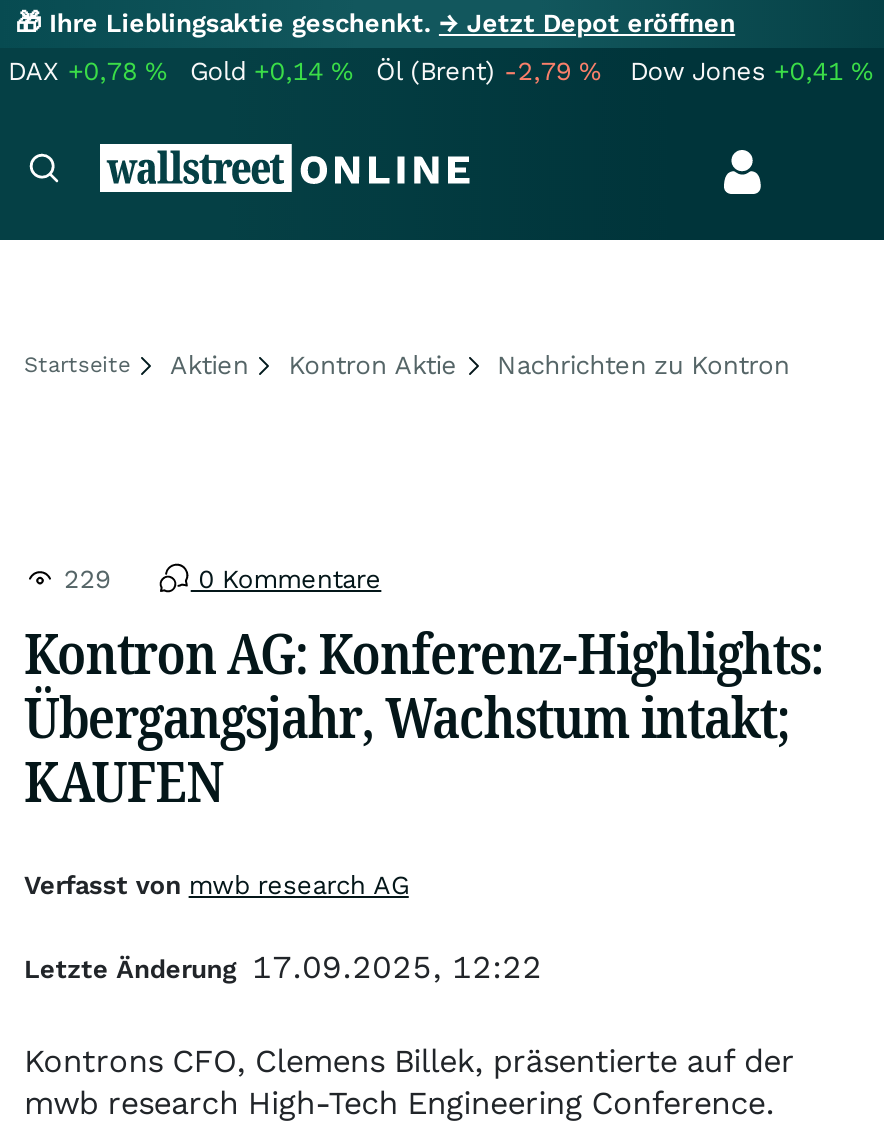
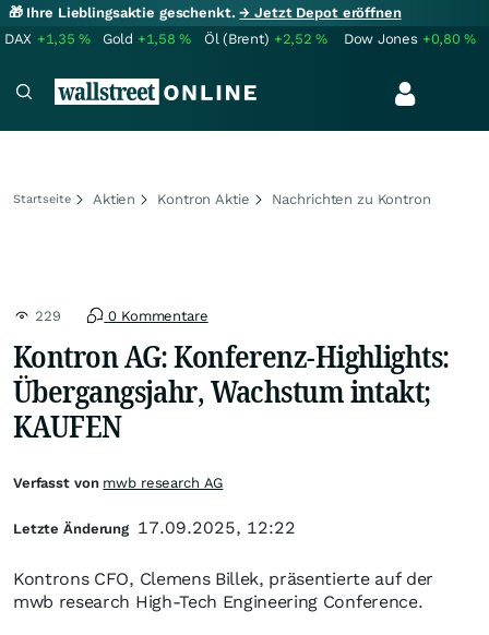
[8,56,166,86] DAX +0,78% -> [4,31,91,47] DAX +1,35%
[190,56,352,86] Gold +0,14% -> [103,31,191,47] Gold +1,58%
[376,56,600,86] Öl (Brent) -2,79% -> [204,31,328,47] Öl (Brent) +2,52%
[630,56,872,86] Dow Jones +0,41% -> [344,31,476,47] Dow Jones +0,80%

